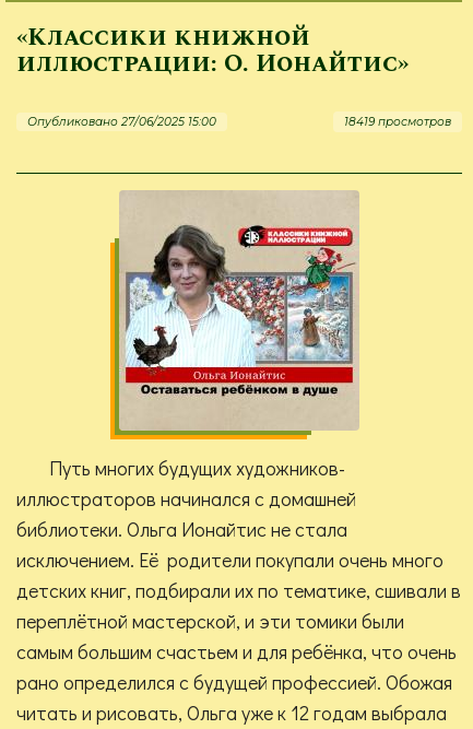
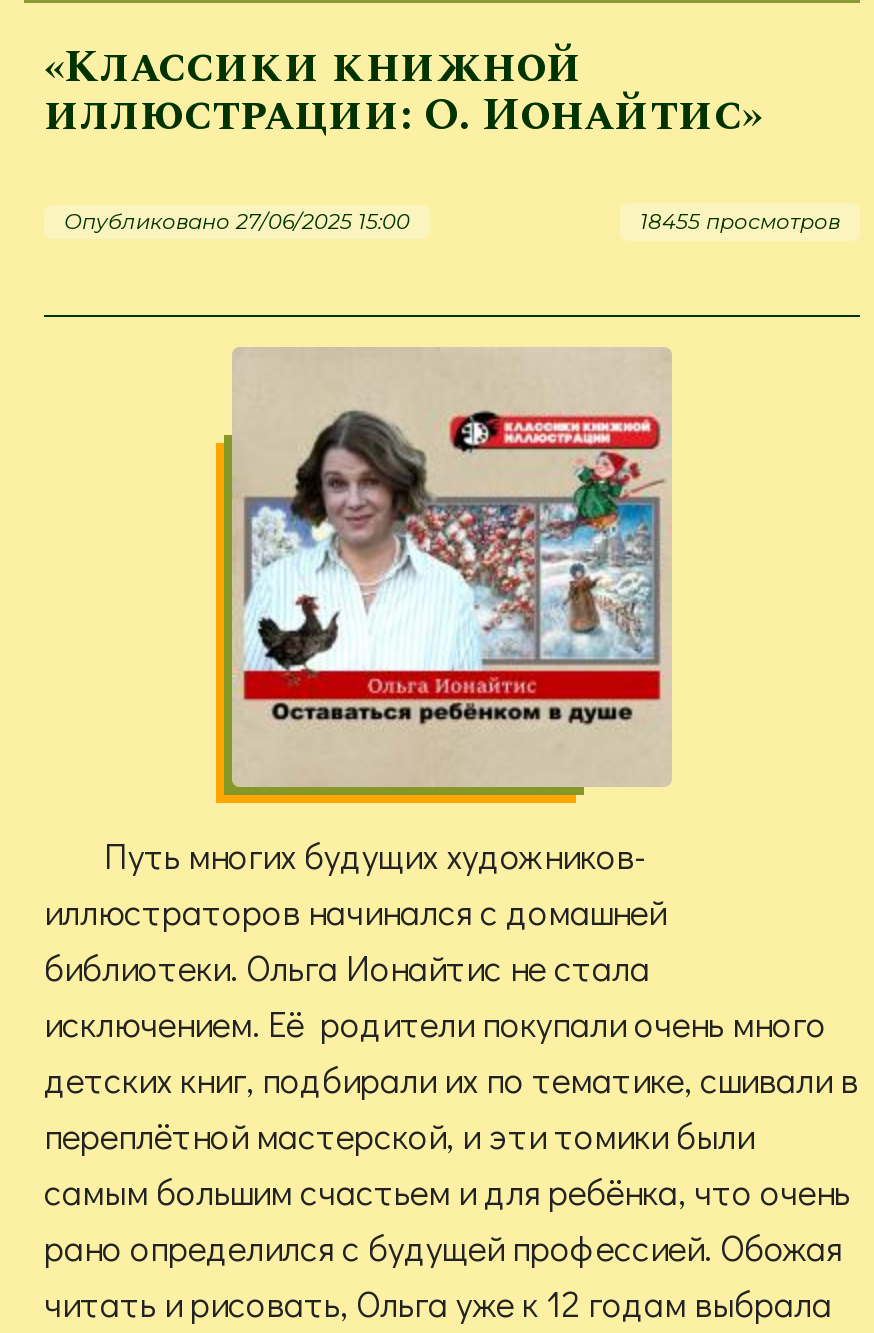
[344,115,451,129] 18419 просмотров -> [640,209,840,235] 18455 просмотров

